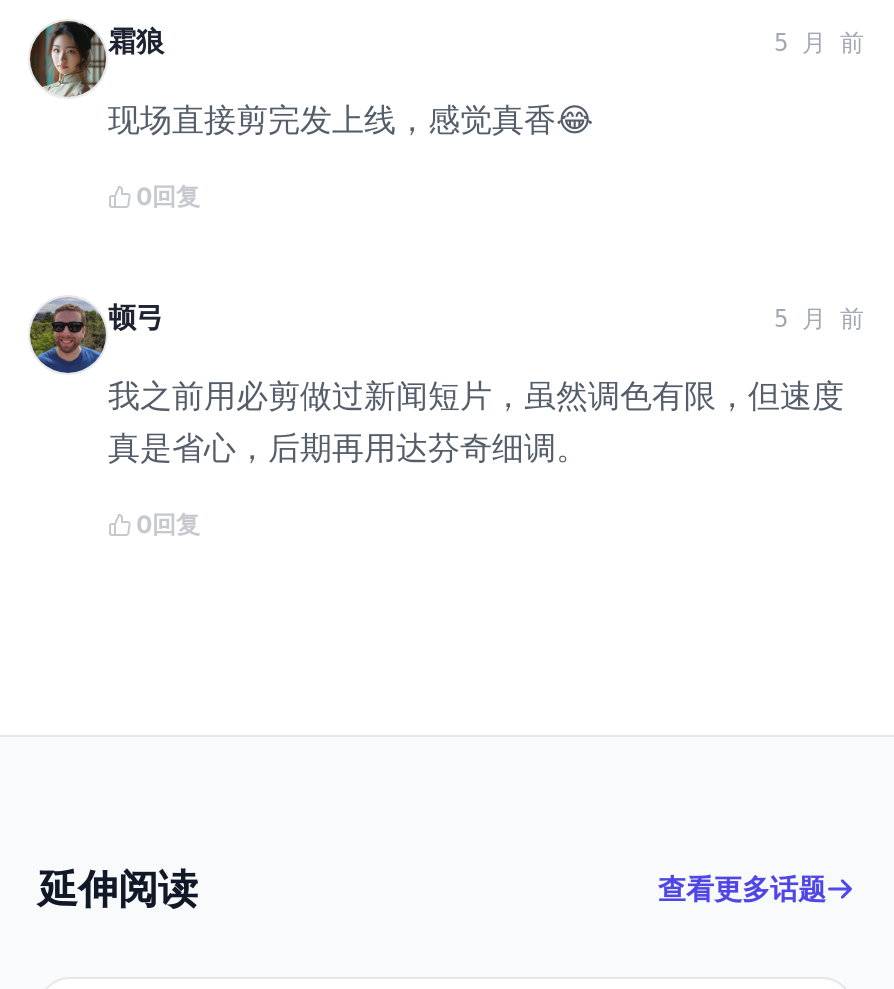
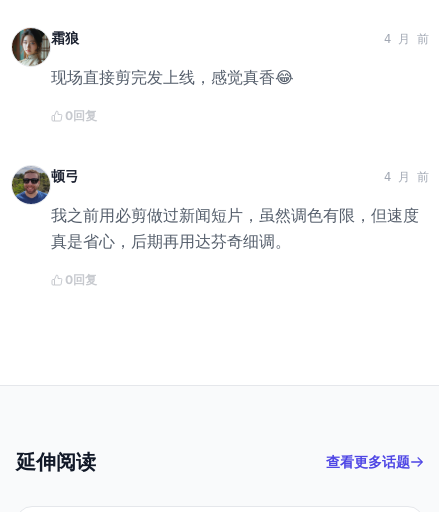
[774,30,864,58] 5 月 前 -> [384,32,429,46] 4 月 前
[774,306,864,334] 5 月 前 -> [384,170,429,184] 4 月 前

